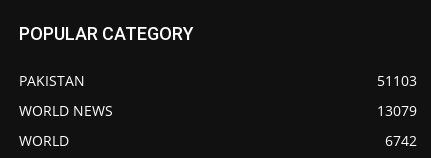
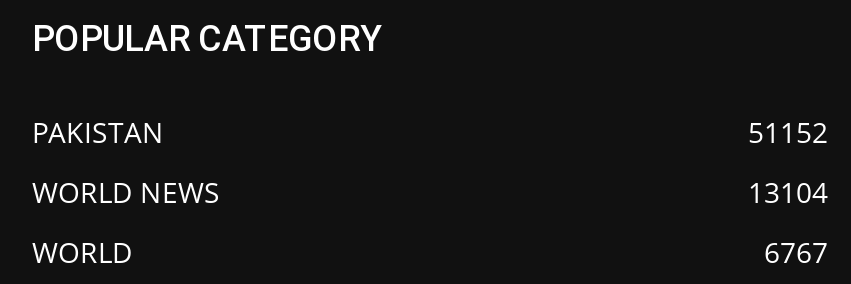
[377,71,417,90] 51103 -> [748,114,828,152] 51152
[377,101,417,120] 13079 -> [748,174,828,212] 13104
[385,131,417,150] 6742 -> [764,234,828,272] 6767

